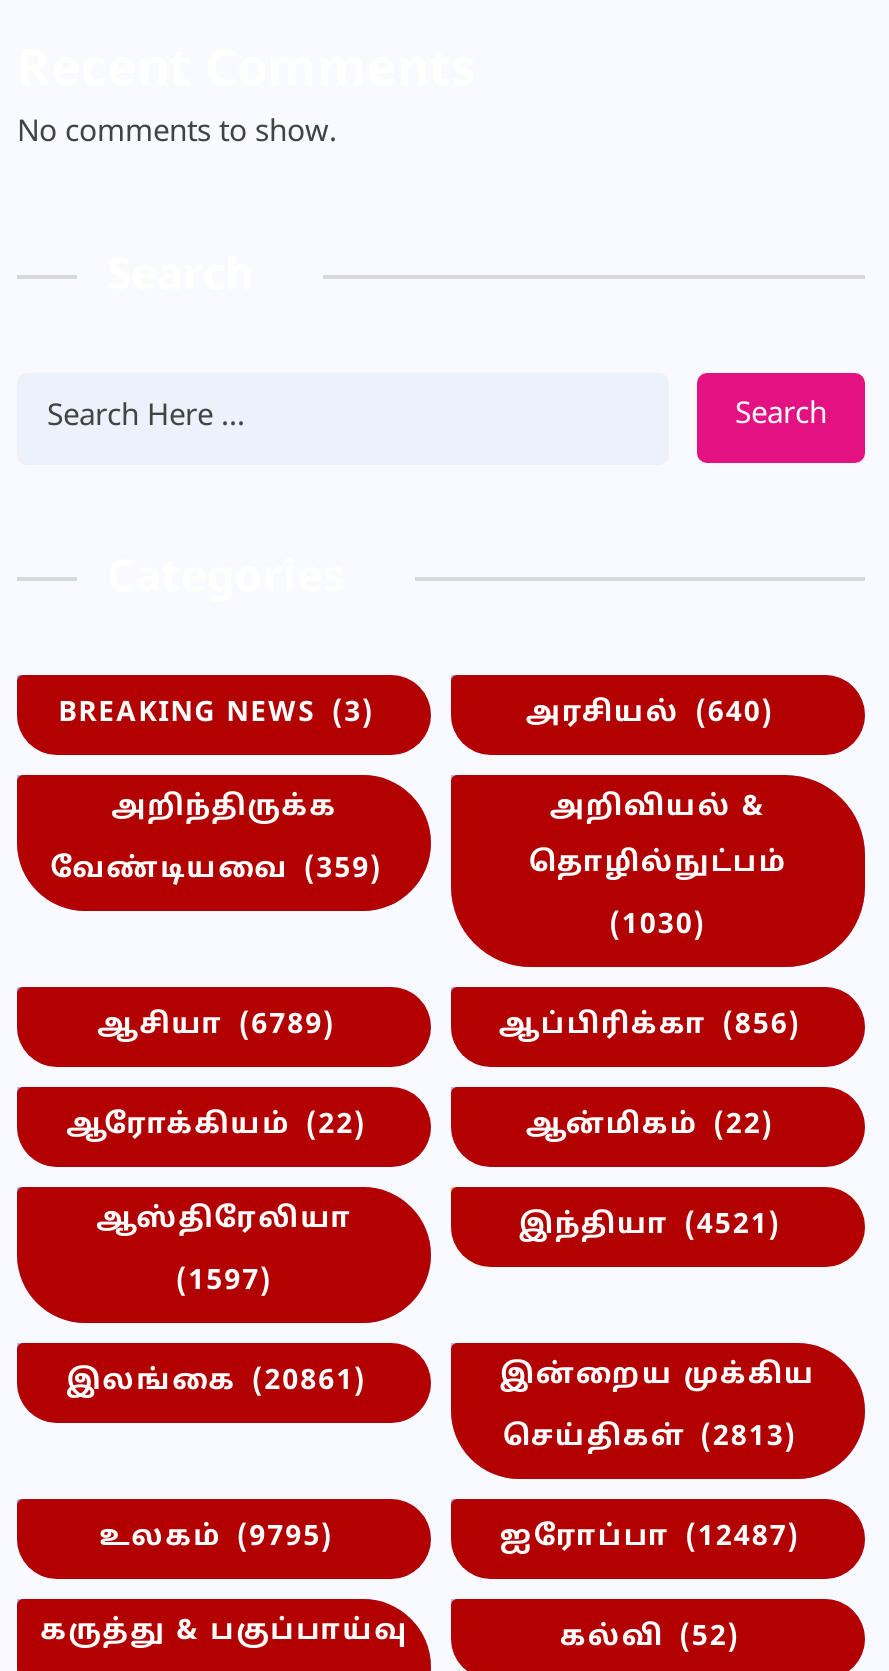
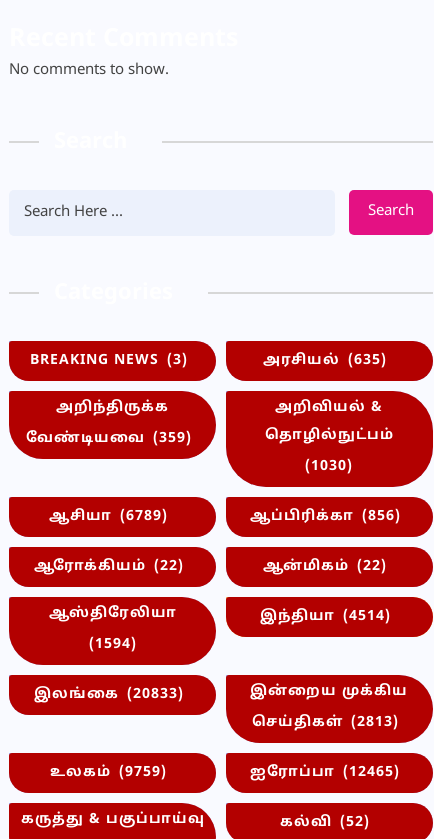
[526,696,774,730] அரசியல் (640) -> [263,352,387,369] அரசியல் (635)
[519,1208,781,1242] இந்தியா (4521) -> [260,608,391,625] இந்தியா (4514)
[176,1264,272,1298] (1597) -> [89,636,137,653] (1594)
[66,1364,366,1398] இலங்கை (20861) -> [34,686,184,703] இலங்கை (20833)
[99,1520,333,1554] உலகம் (9795) -> [50,764,167,781] உலகம் (9759)
[500,1520,800,1554] ஐரோப்பா (12487) -> [250,764,400,781] ஐரோப்பா (12465)

